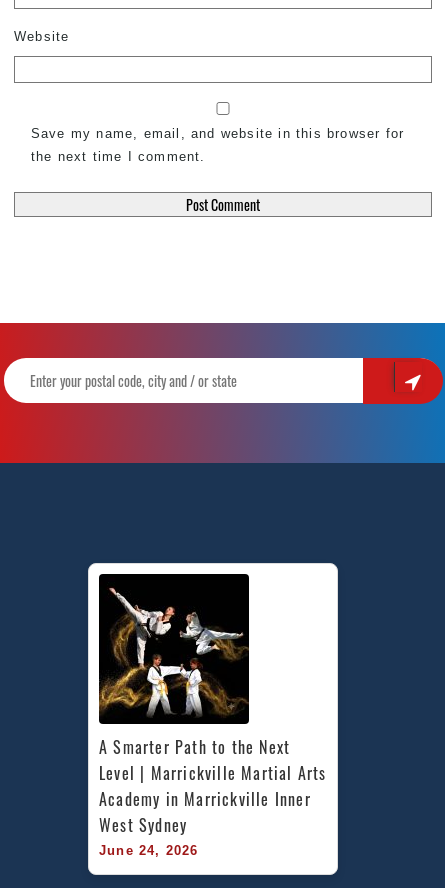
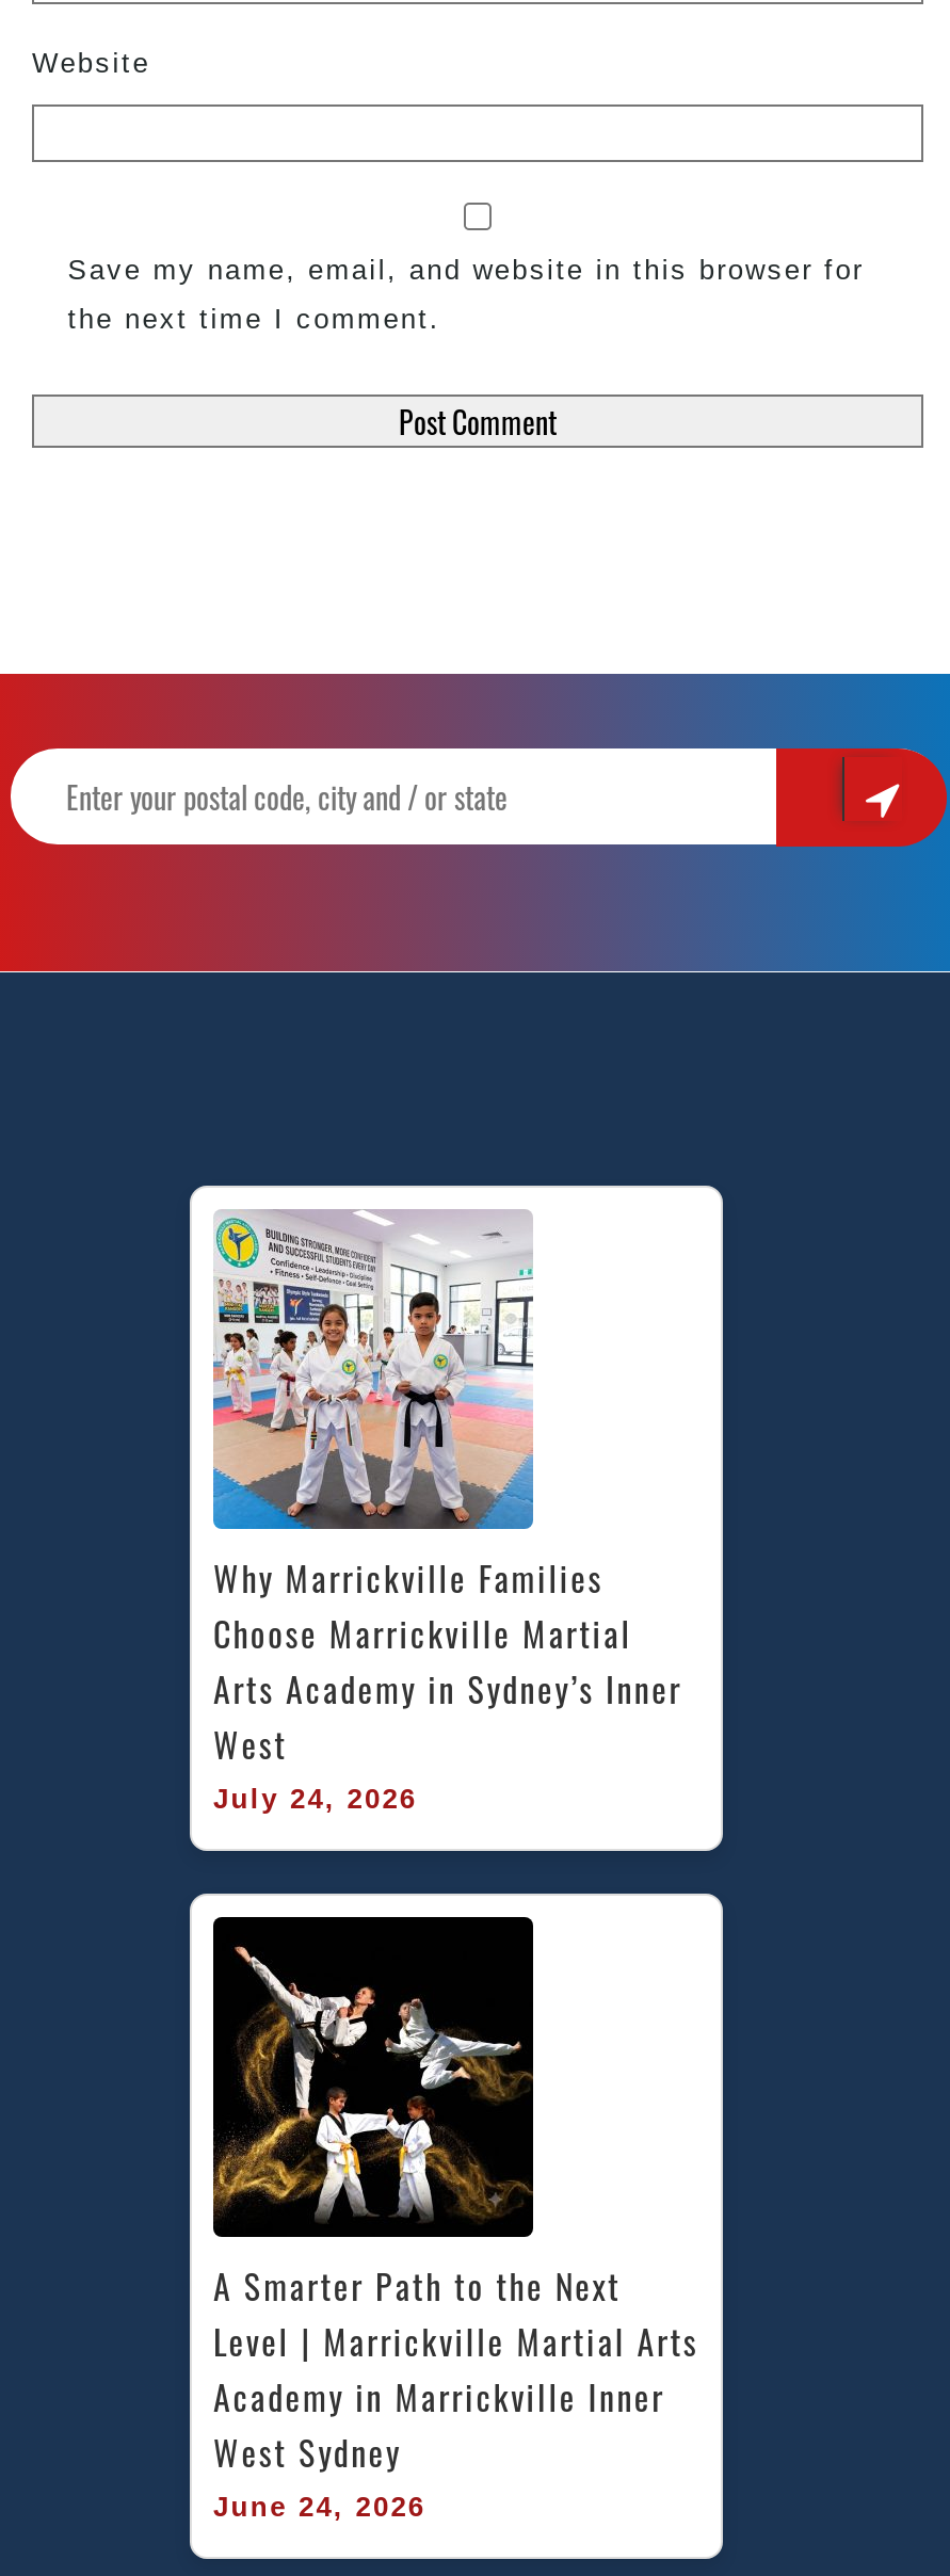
none -> [211,1208,682,1814] [image] | Why Marrickville Families | Choose Marrickville Martial | Arts Academy in Sydney’s Inner | West | July 24, 2026

